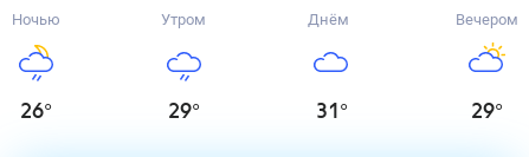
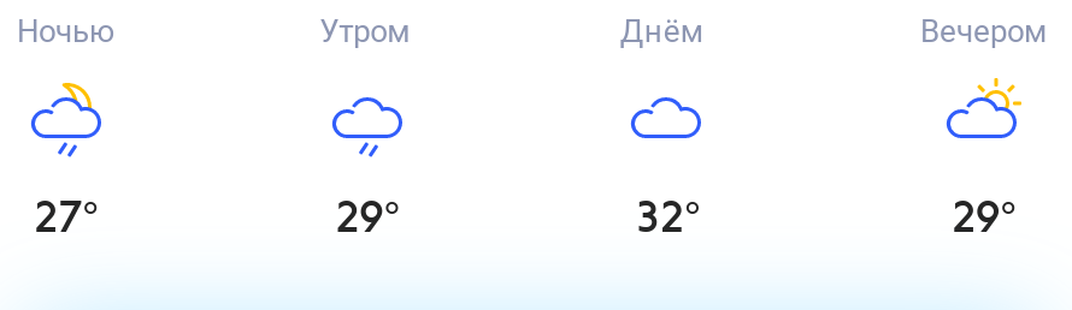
[20,102,52,123] 26° -> [34,198,99,242] 27°
[316,102,348,123] 31° -> [635,198,701,242] 32°

